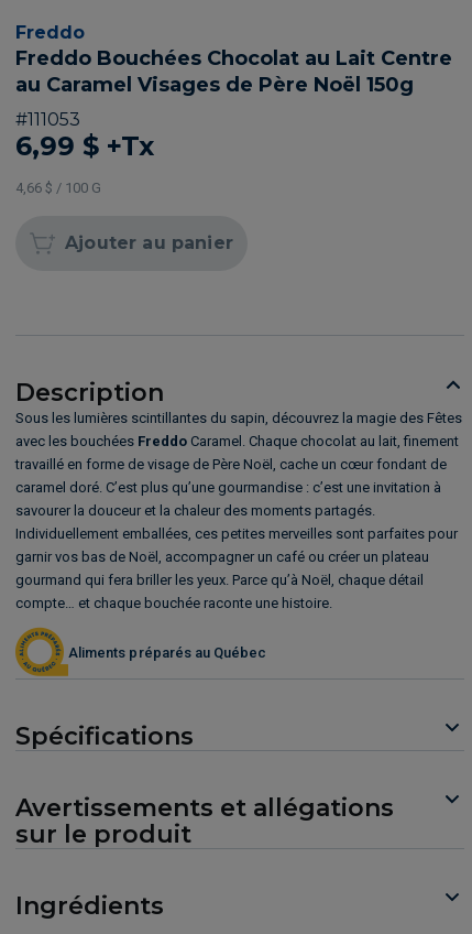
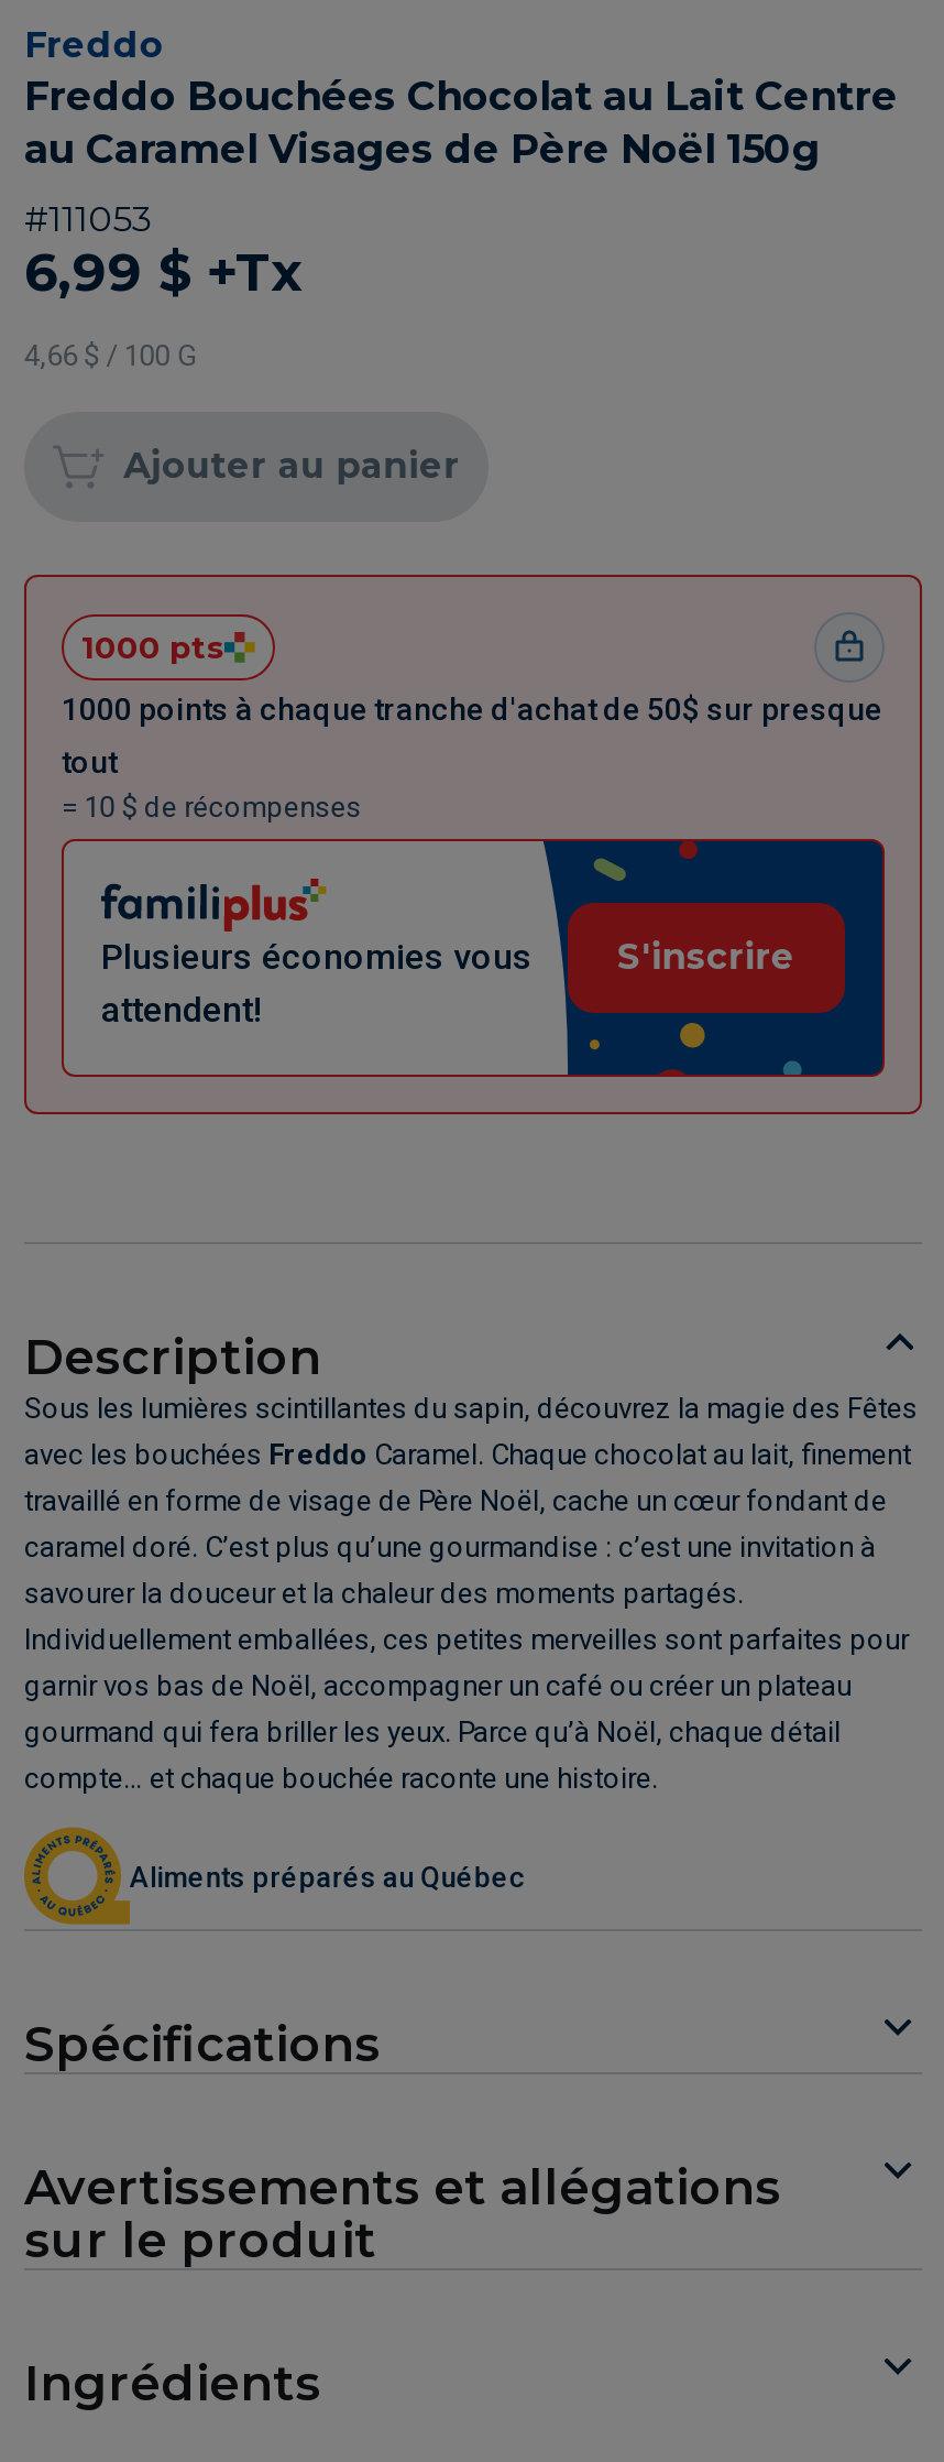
none -> [22,573,924,1116] [image] | 1000 pts | 1000 points à chaque tranche d'achat de 50$ sur presque | tout | = 10 $ de récompenses
none -> [101,936,533,1031] Plusieurs économies vous | attendent!
none -> [617,936,795,978] S'inscrire

